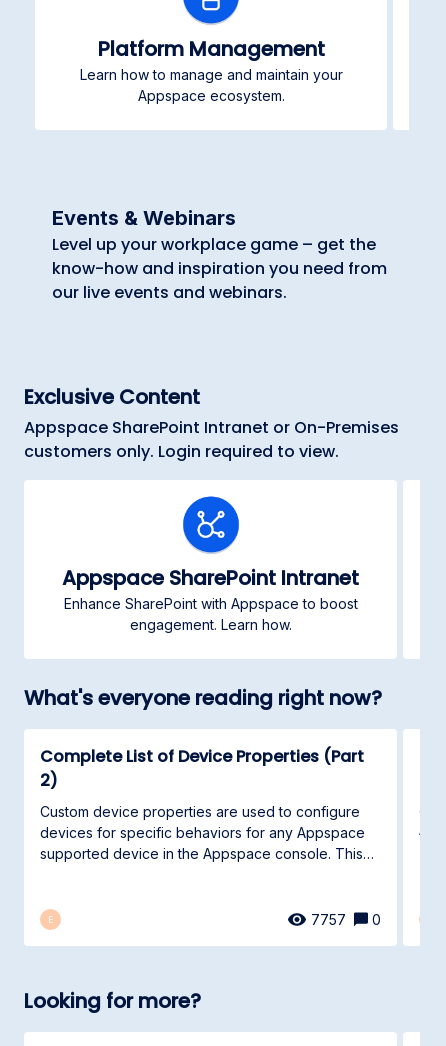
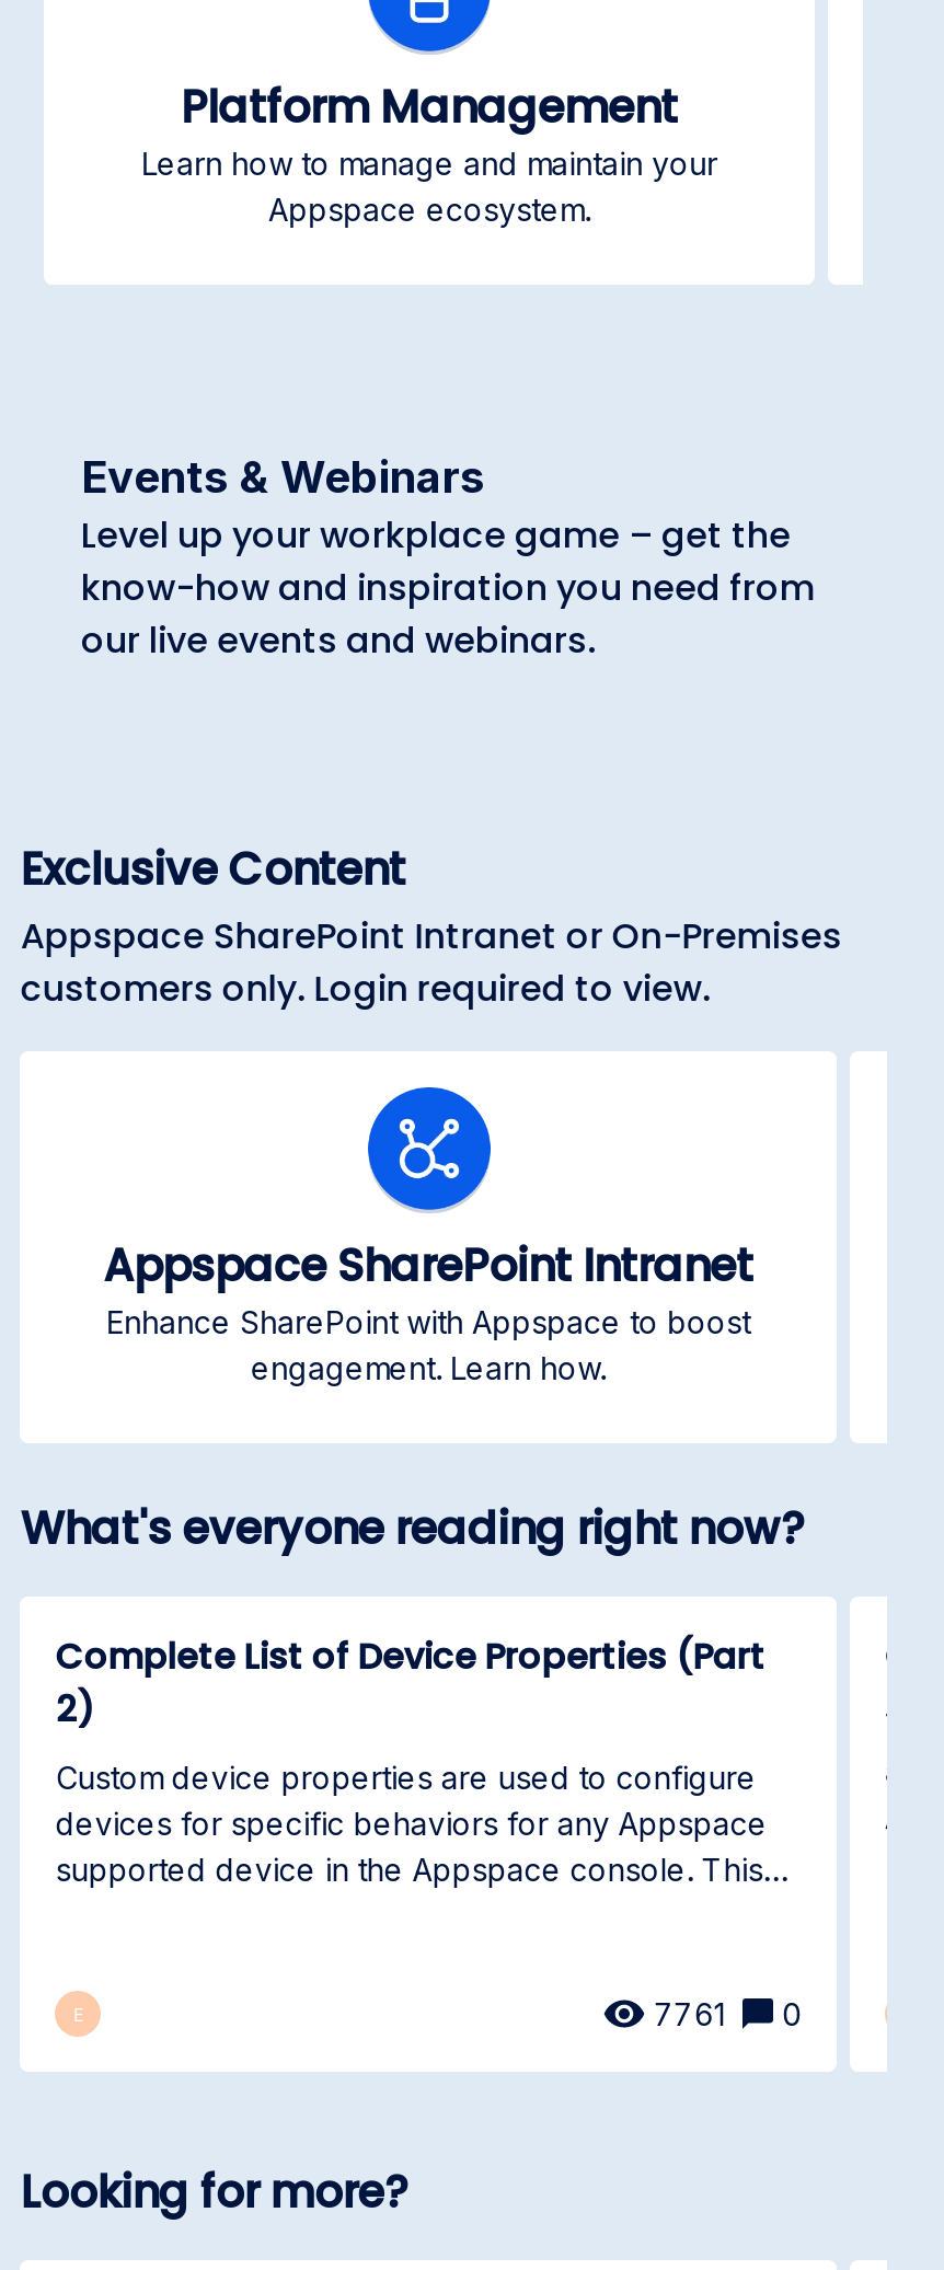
[311,911,381,928] 7757 0 -> [654,1995,801,2032] 7761 0

